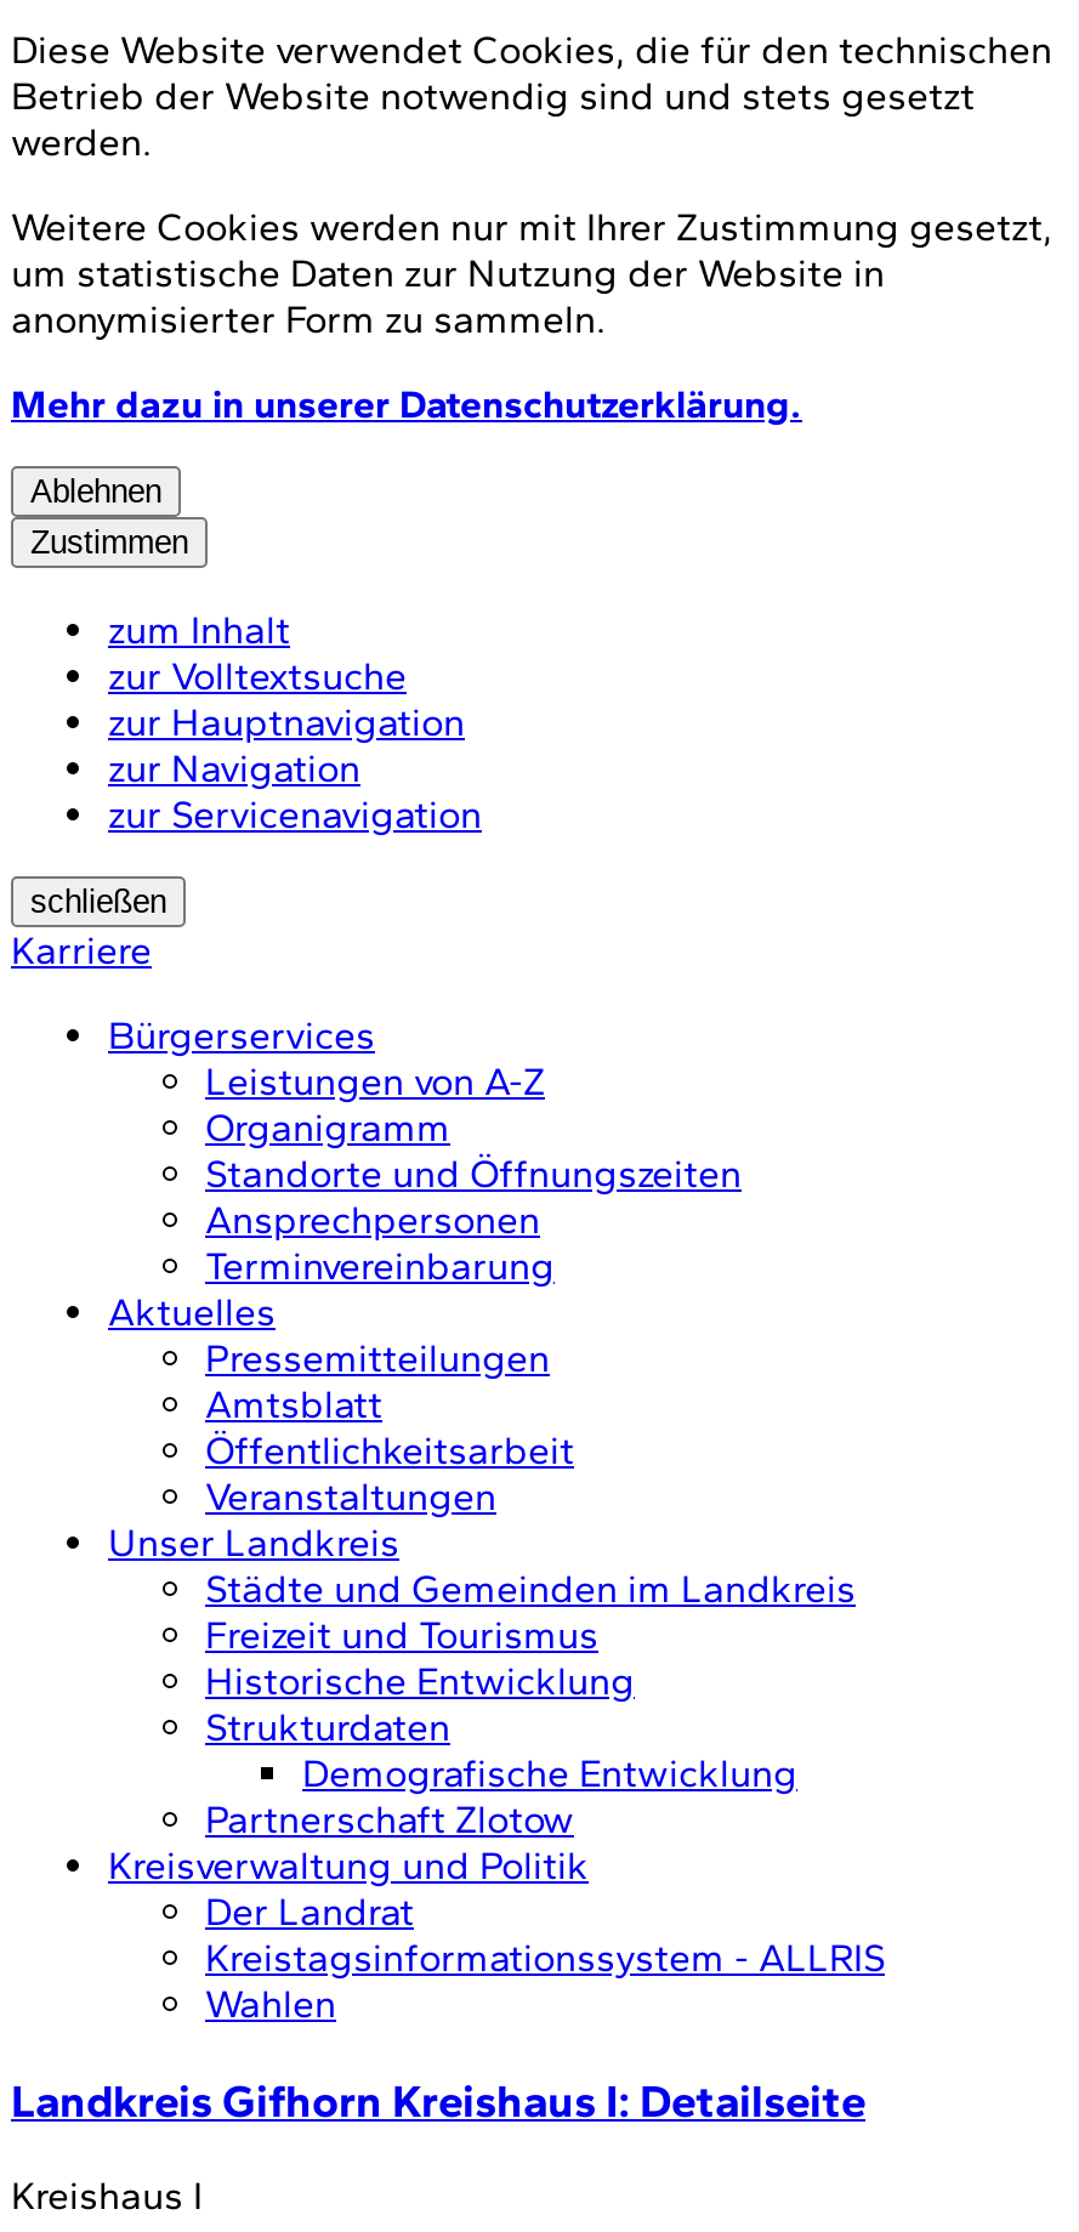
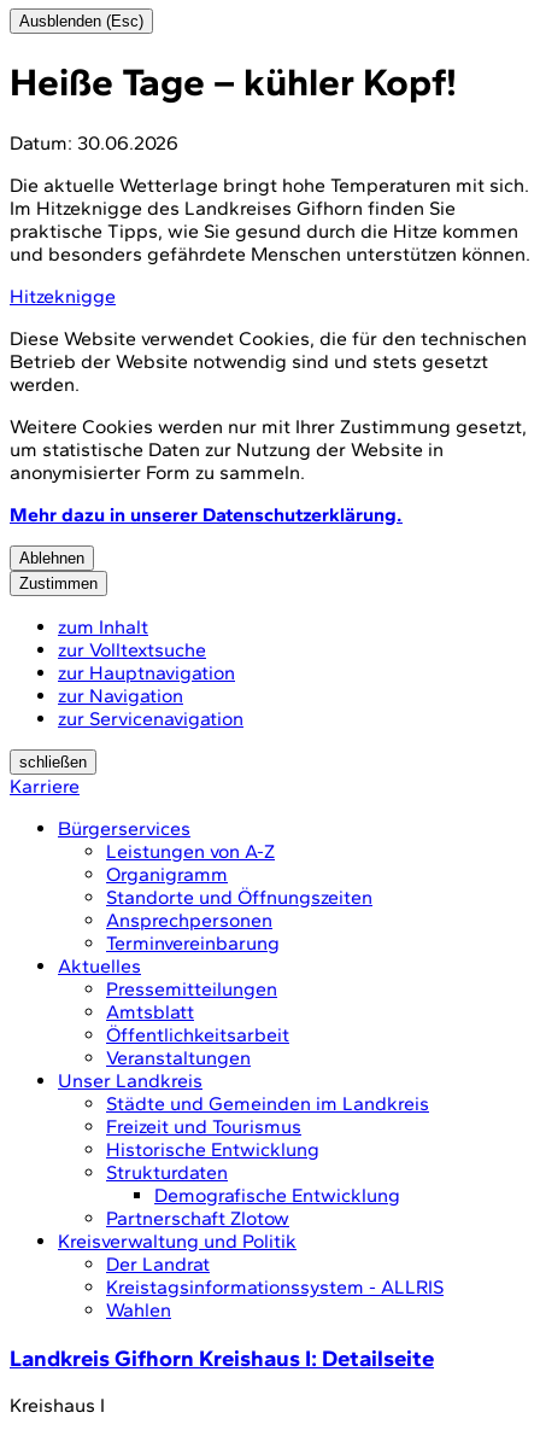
none -> [10,12,530,308] Ausblenden (Esc) | Heiße Tage – kühler Kopf! | Datum: 30.06.2026 | Die aktuelle Wetterlage bringt hohe Temperaturen mit sich. | Im Hitzeknigge des Landkreises Gifhorn finden Sie | praktische Tipps, wie Sie gesund durch die Hitze kommen | und besonders gefährdete Menschen unterstützen können. | Hitzeknigge

